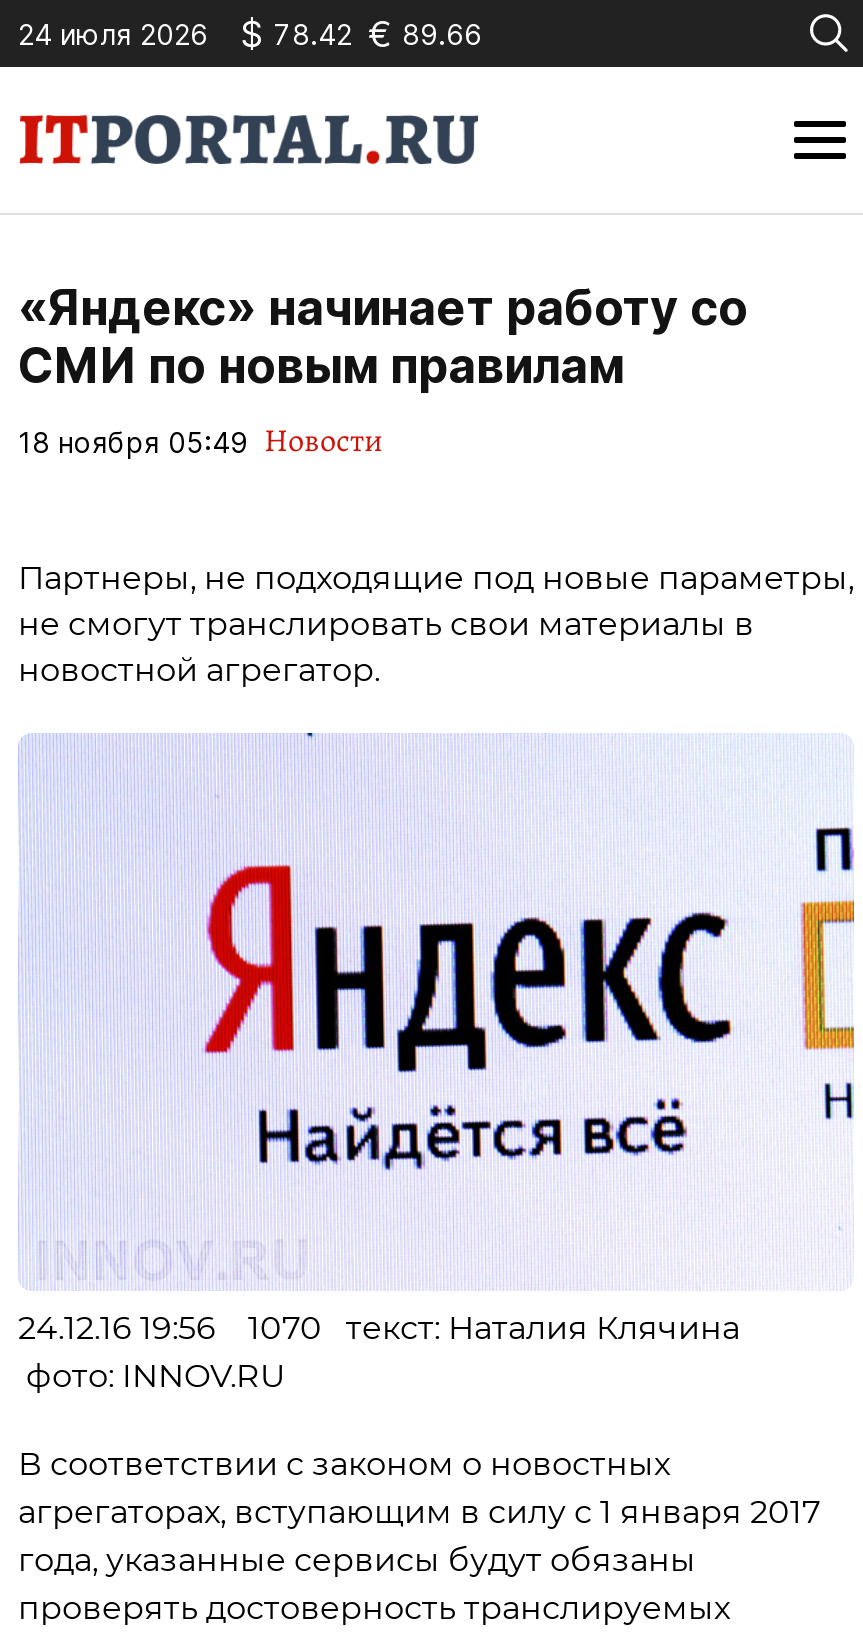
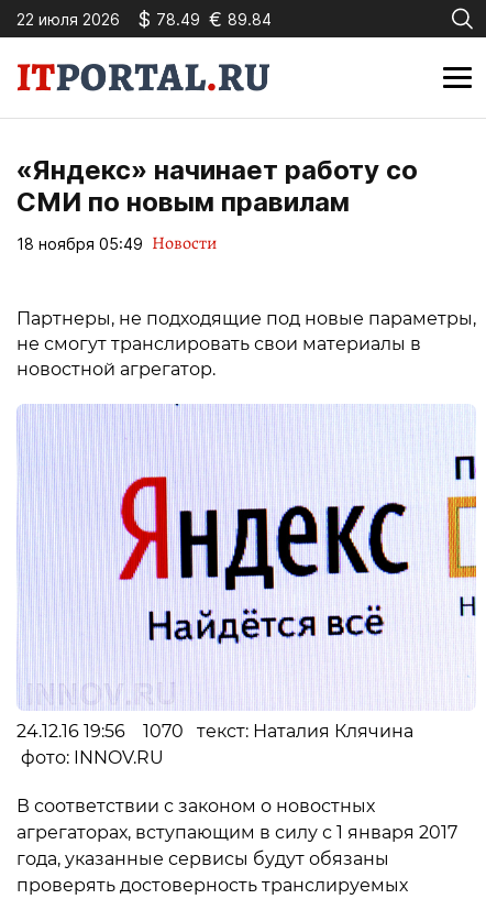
[18,16,208,50] 24 июля 2026 -> [16,9,120,28] 22 июля 2026
[240,12,482,54] $ 78.42 € 89.66 -> [137,7,272,30] $ 78.49 € 89.84

